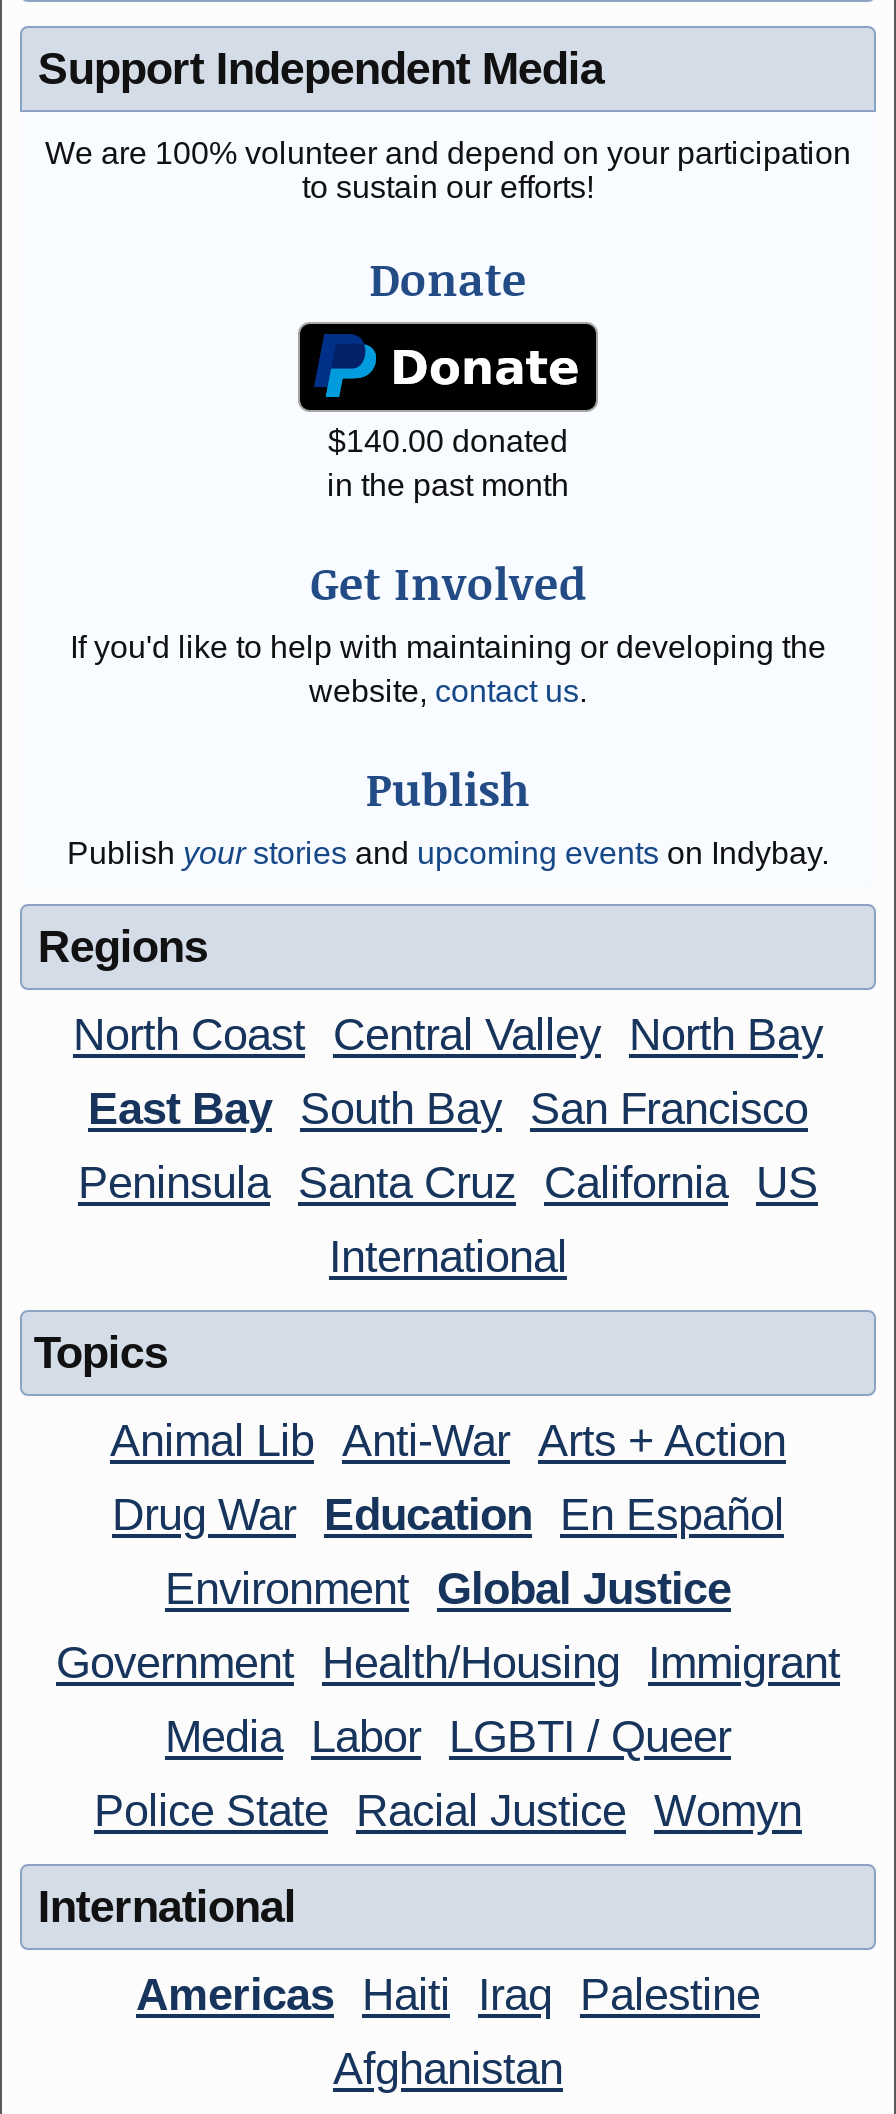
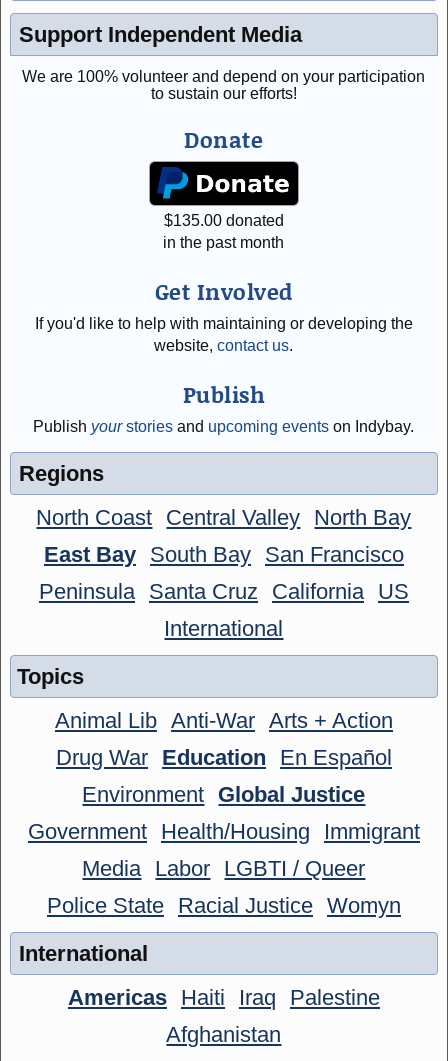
[328,423,568,457] $140.00 donated -> [164,212,284,229] $135.00 donated

